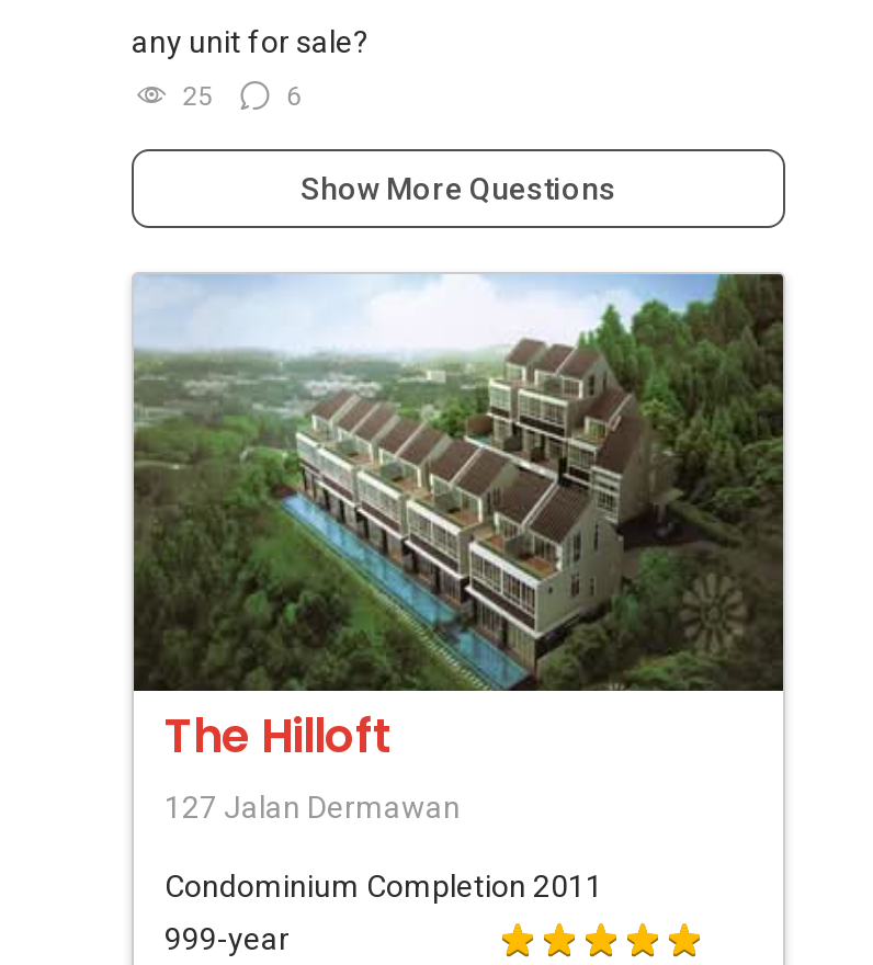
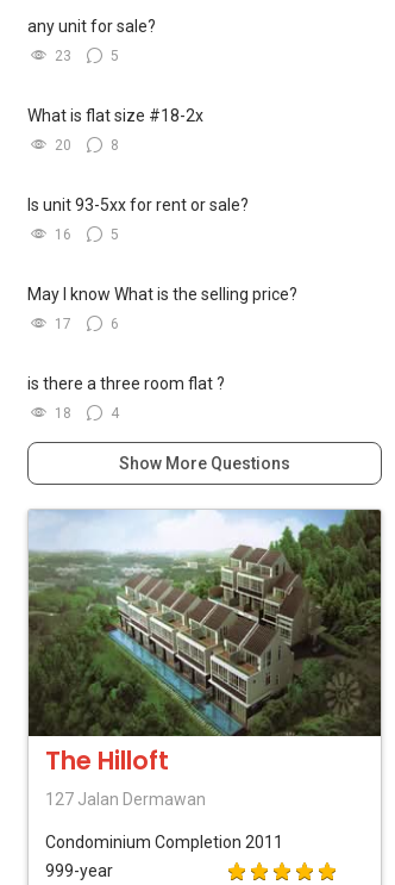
[182,81,213,112] 25 -> [27,48,297,332] 23 | 5 | What is flat size #18-2x | 20 | 8 | Is unit 93-5xx for rent or sale? | 16 | 5 | May I know What is the selling price? | 17
none -> [27,374,225,422] is there a three room flat ? | 18 | 4

